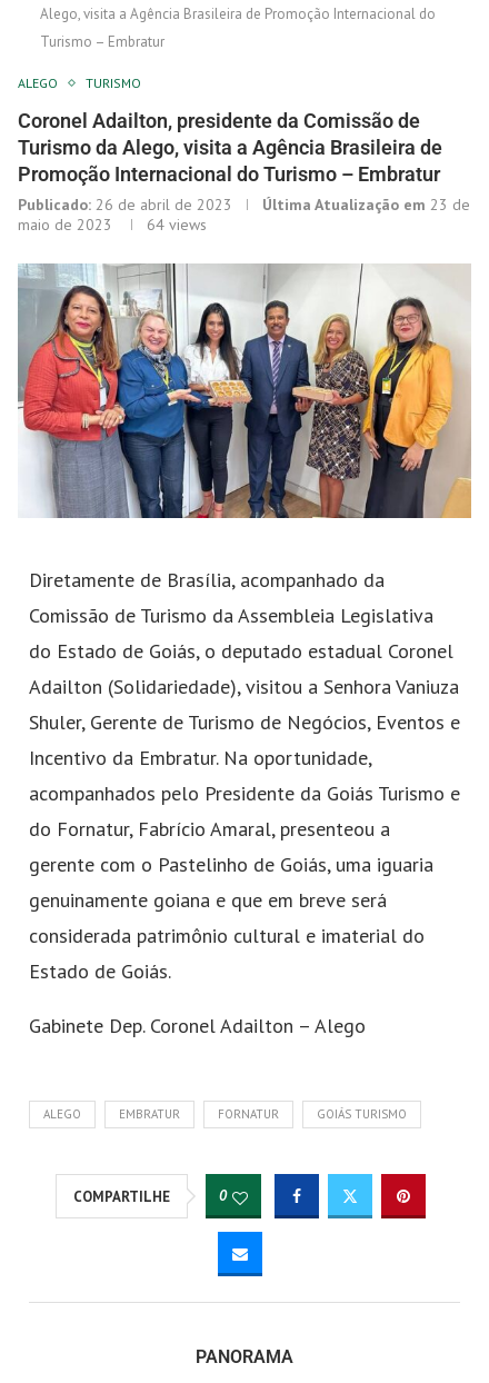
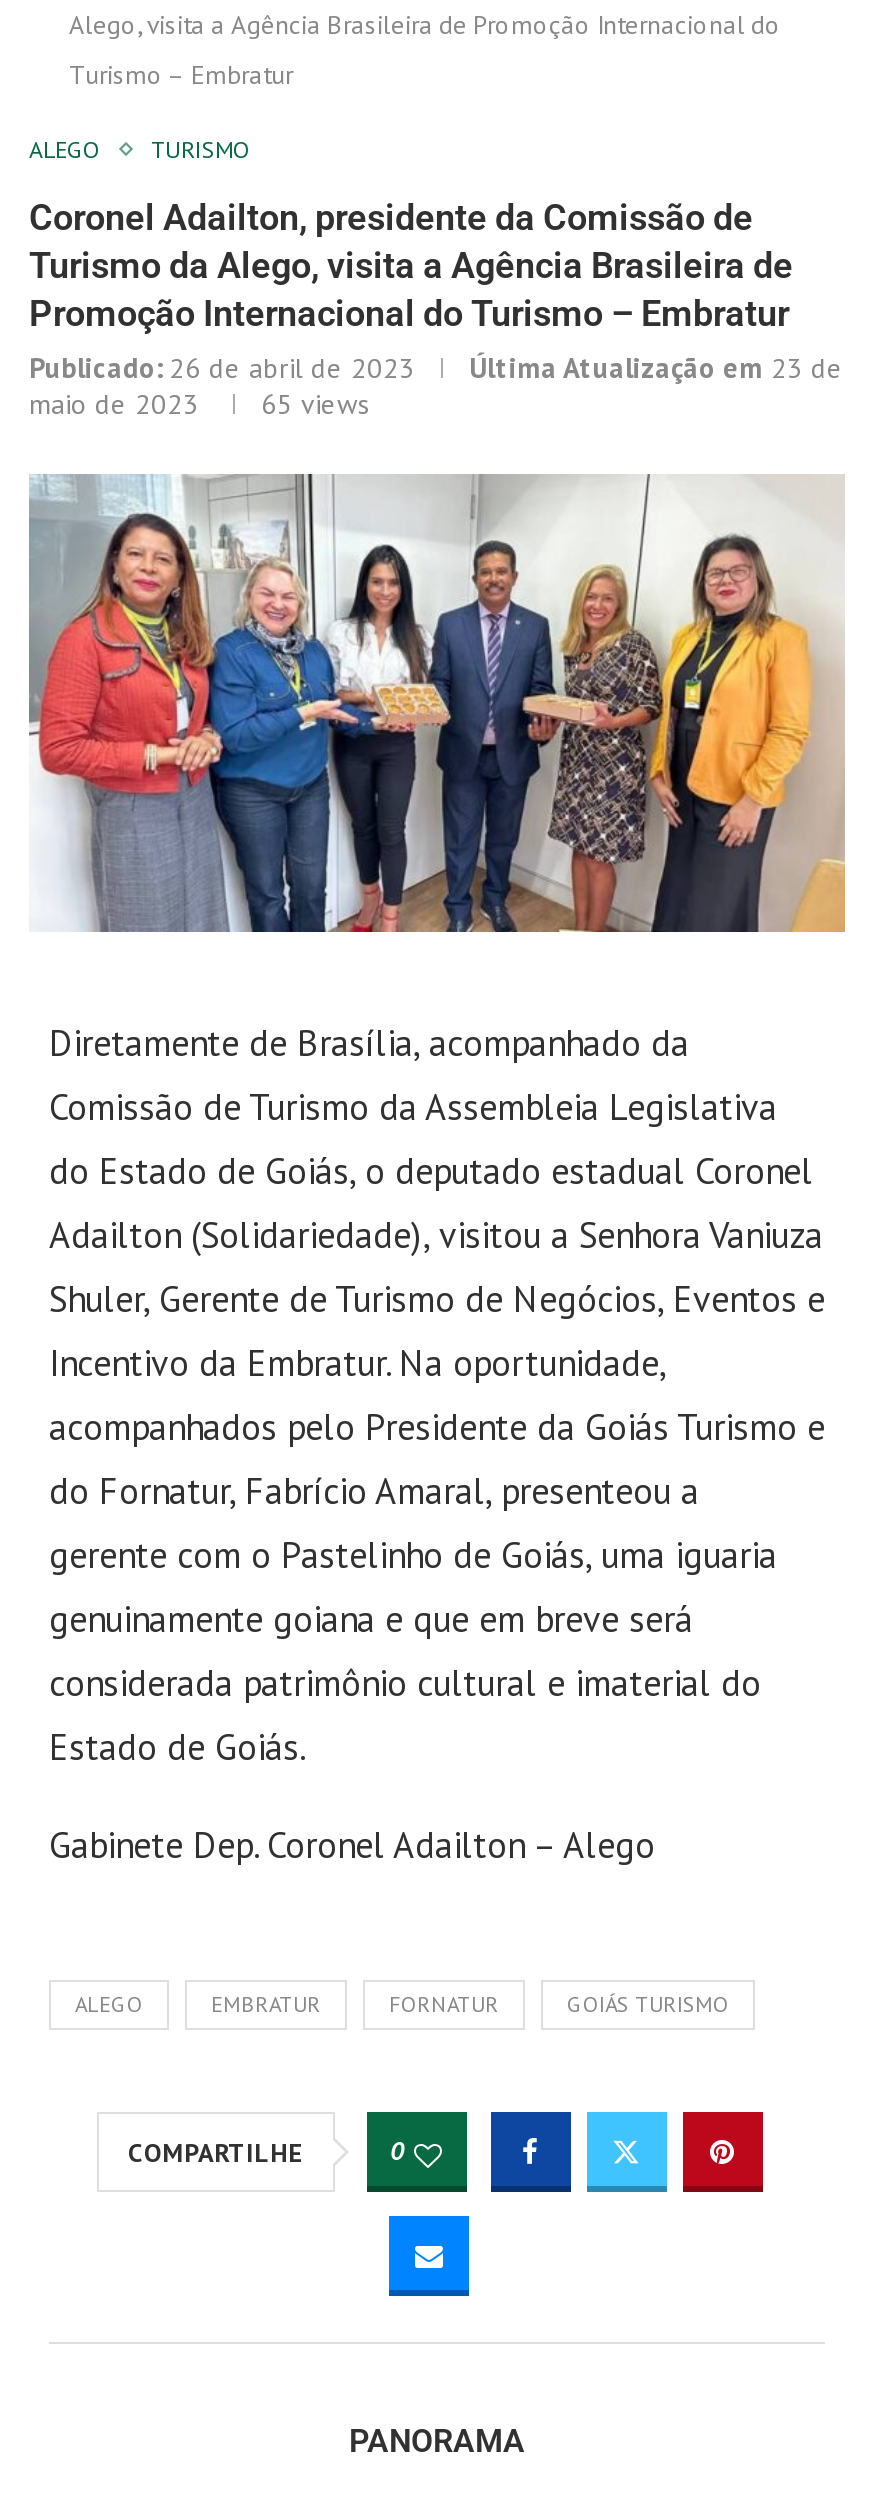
[18,215,207,235] maio de 2023 64 views -> [29,386,369,422] maio de 2023 65 views

